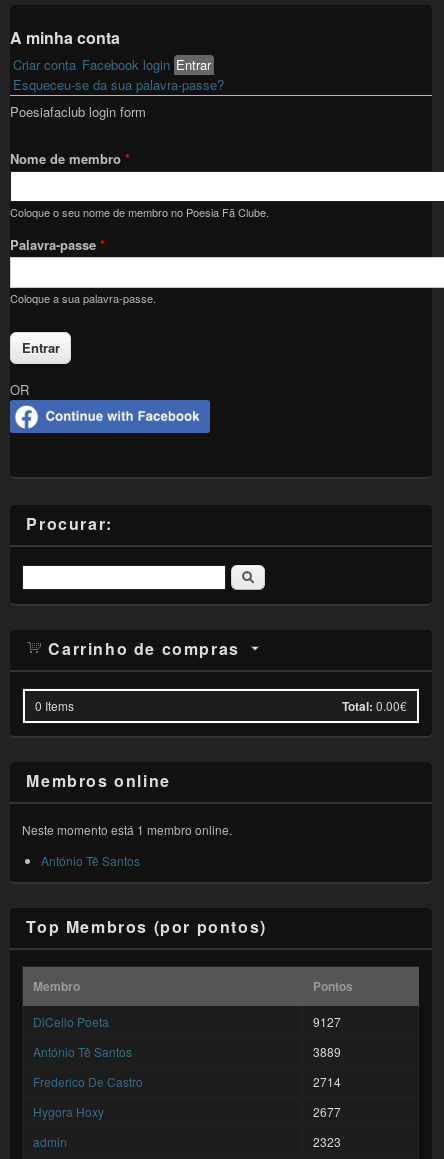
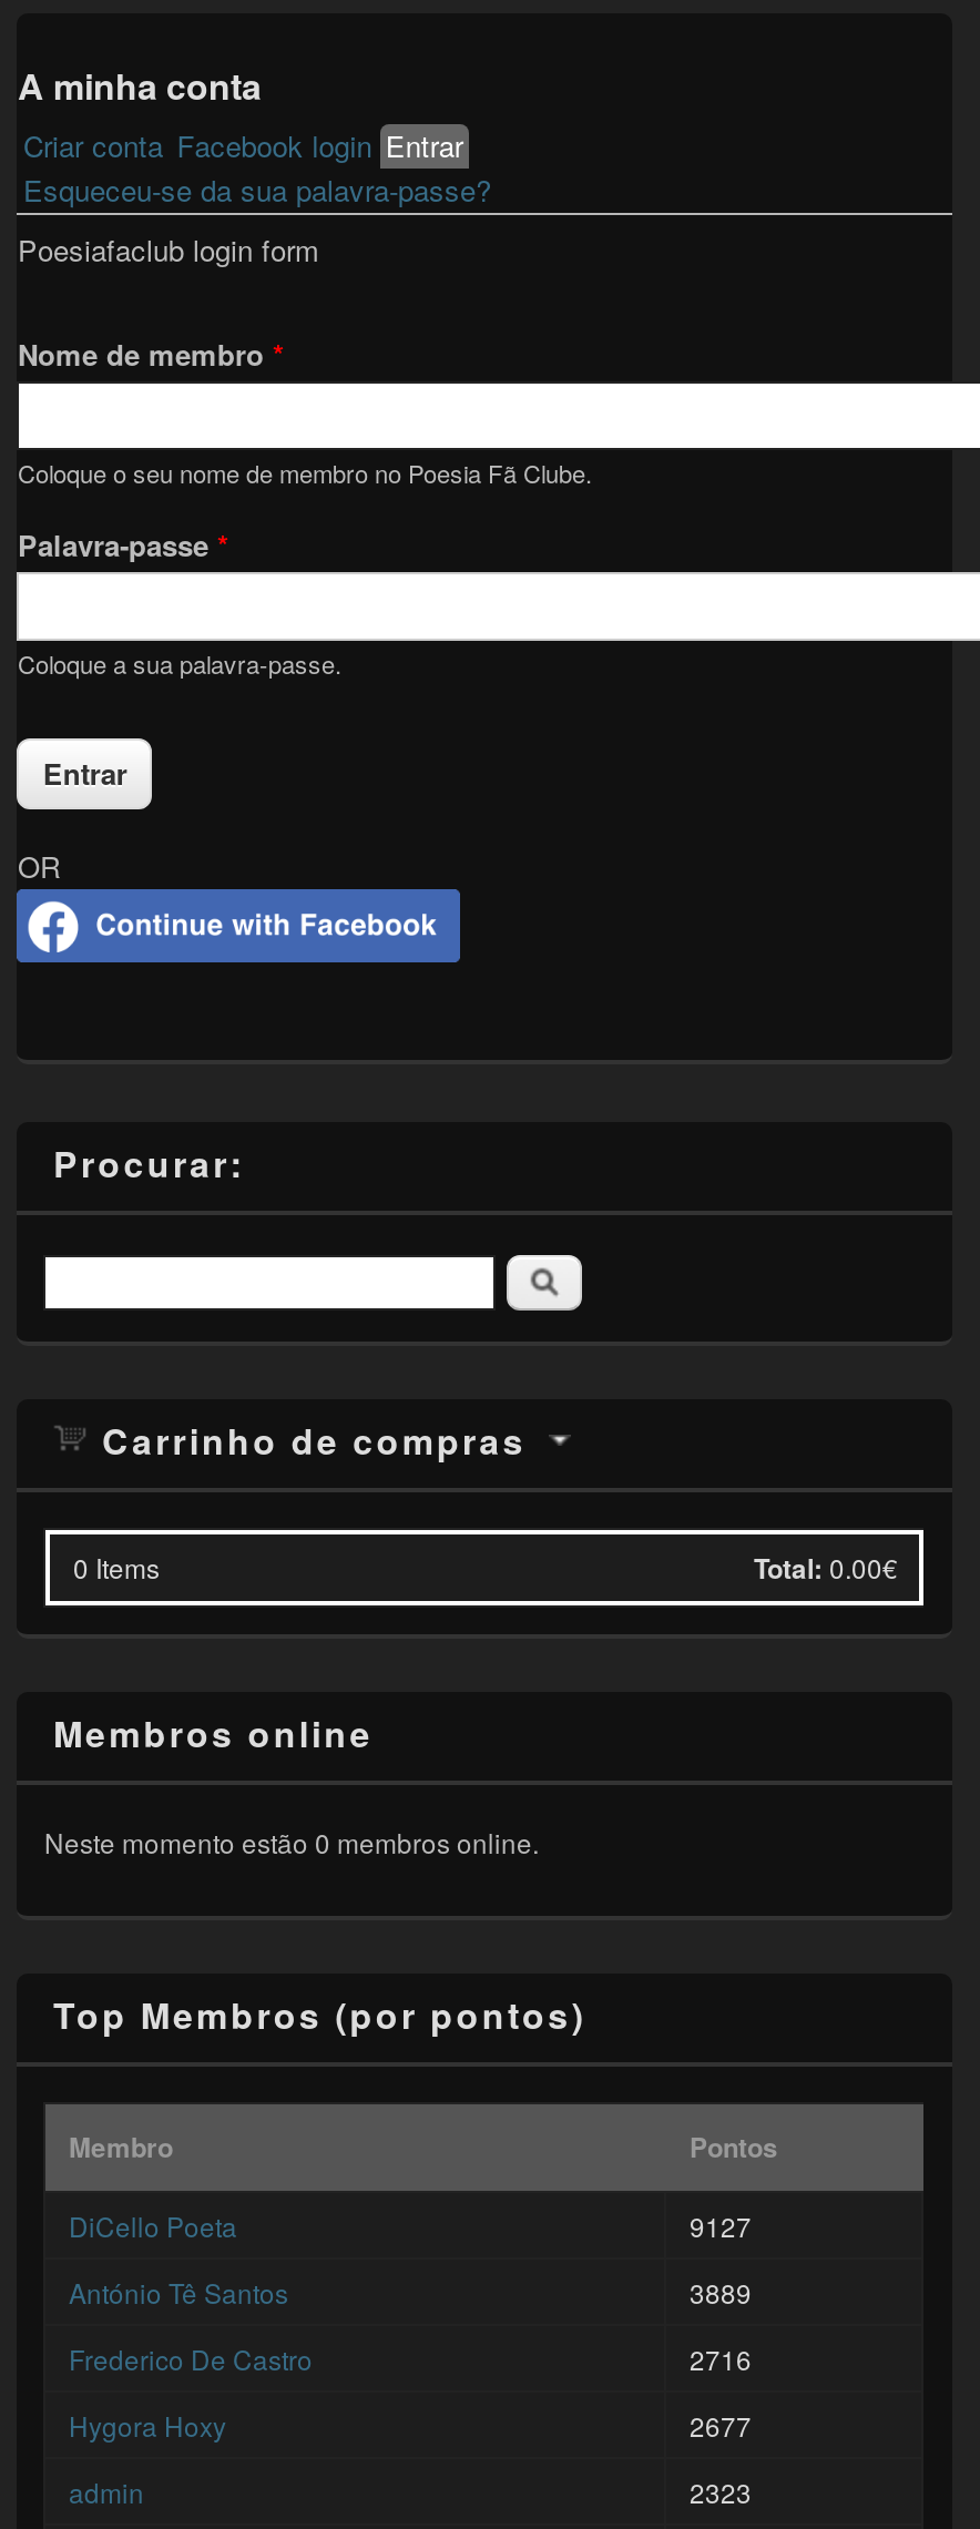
[22,820,232,868] Neste momento está 1 membro online. | António Tê Santos -> [44,1822,539,1859] Neste momento estão 0 membros online.
[313,1072,341,1089] 2714 -> [689,2338,751,2376] 2716

